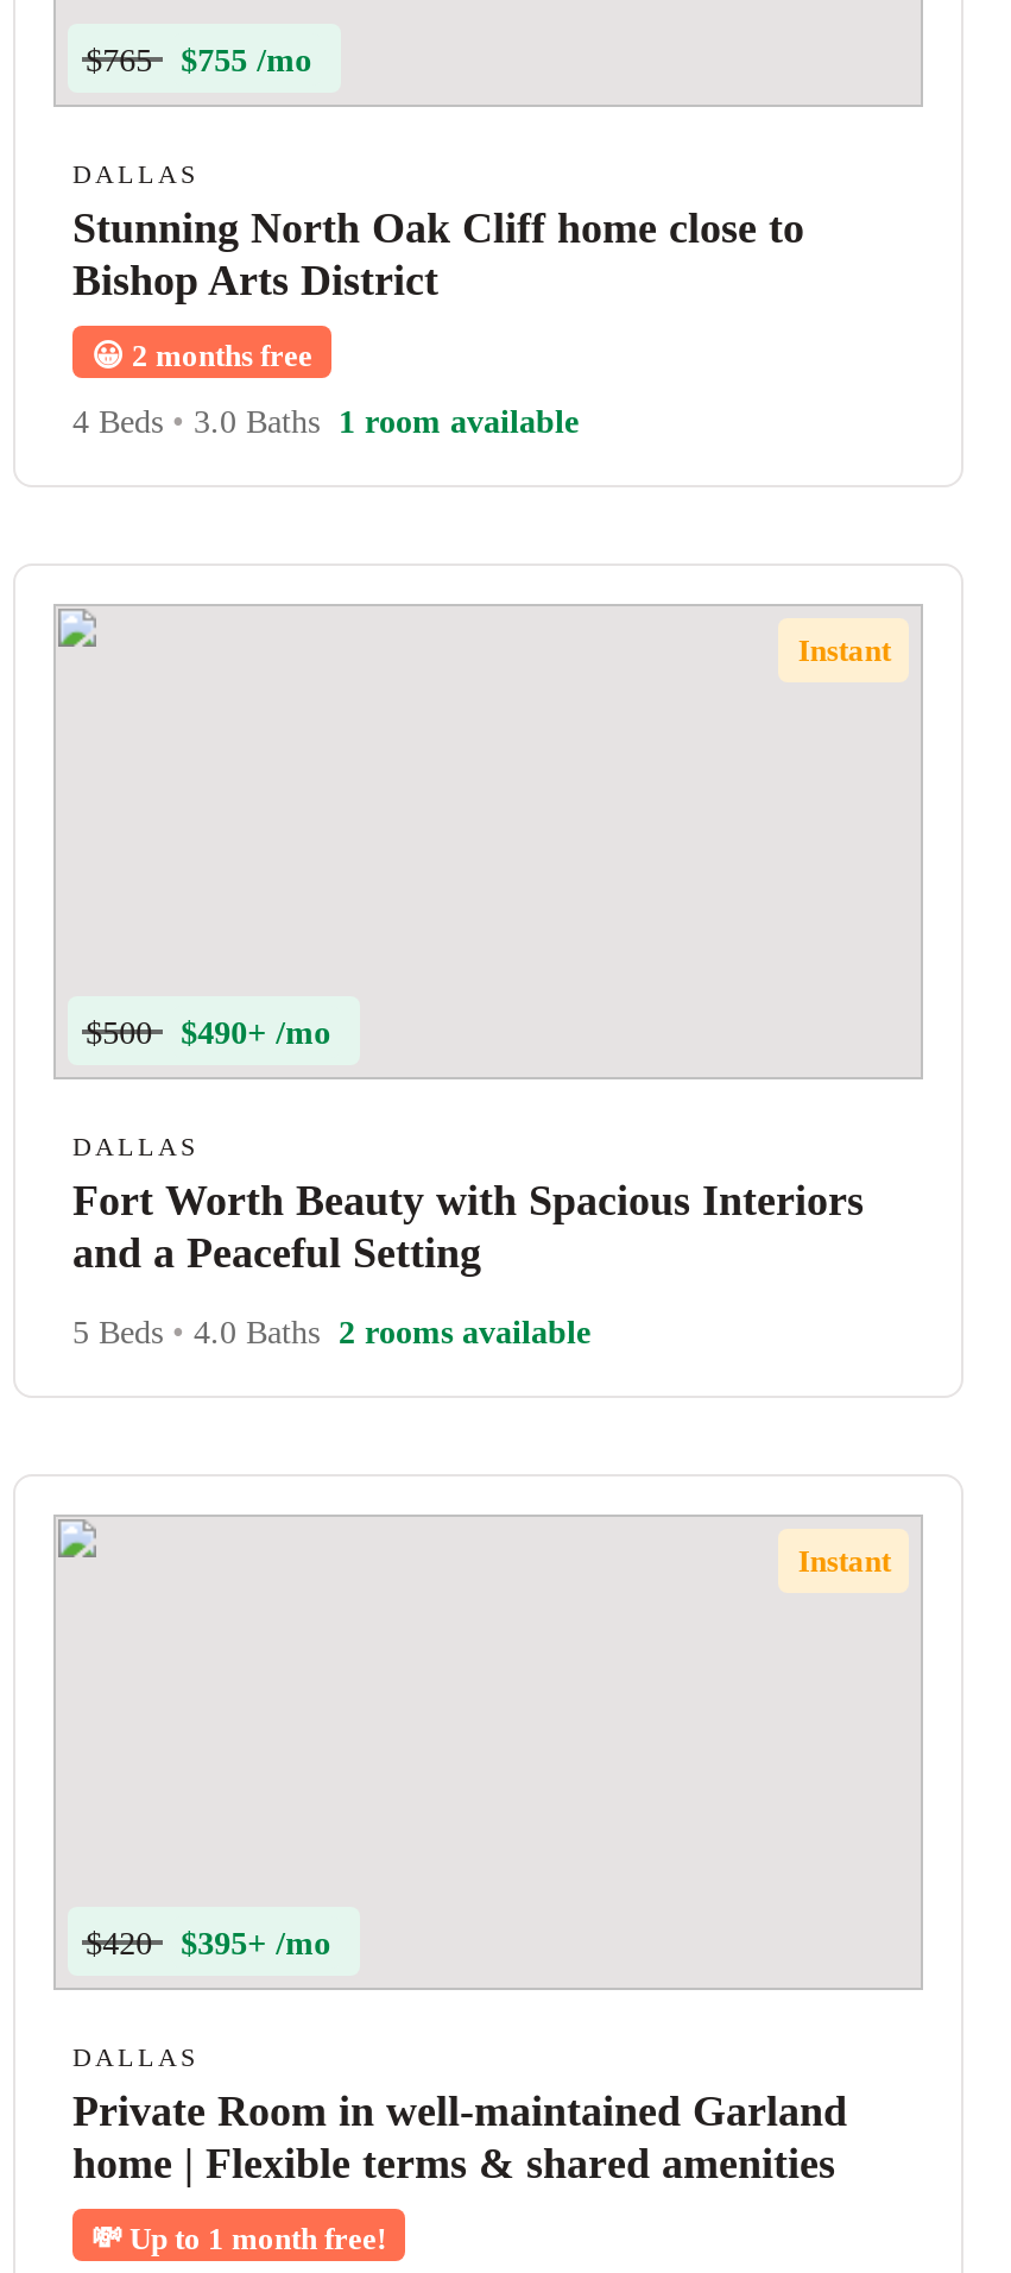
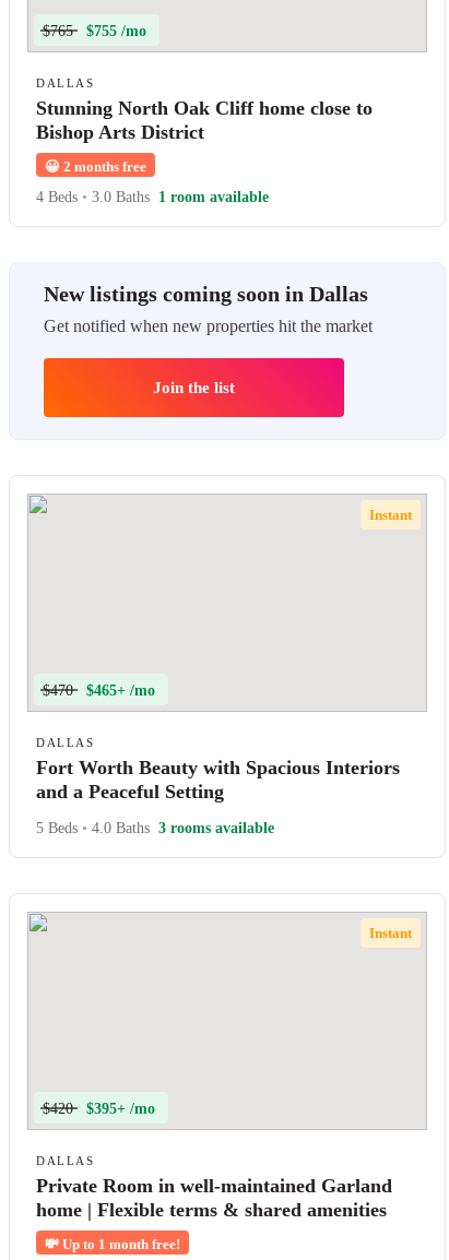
none -> [44,282,373,396] New listings coming soon in Dallas | Get notified when new properties hit the market | Join the list
[86,1016,331,1052] $500 $490+ /mo -> [42,683,155,699] $470 $465+ /mo
[72,1315,590,1350] 5 Beds • 4.0 Baths 2 rooms available -> [36,820,274,836] 5 Beds • 4.0 Baths 3 rooms available

